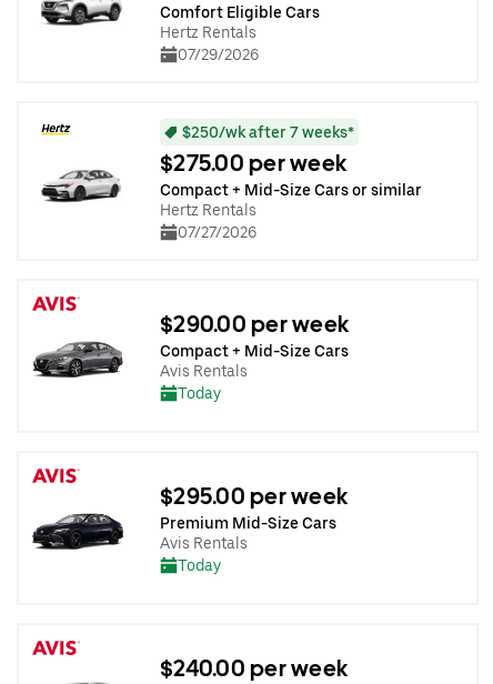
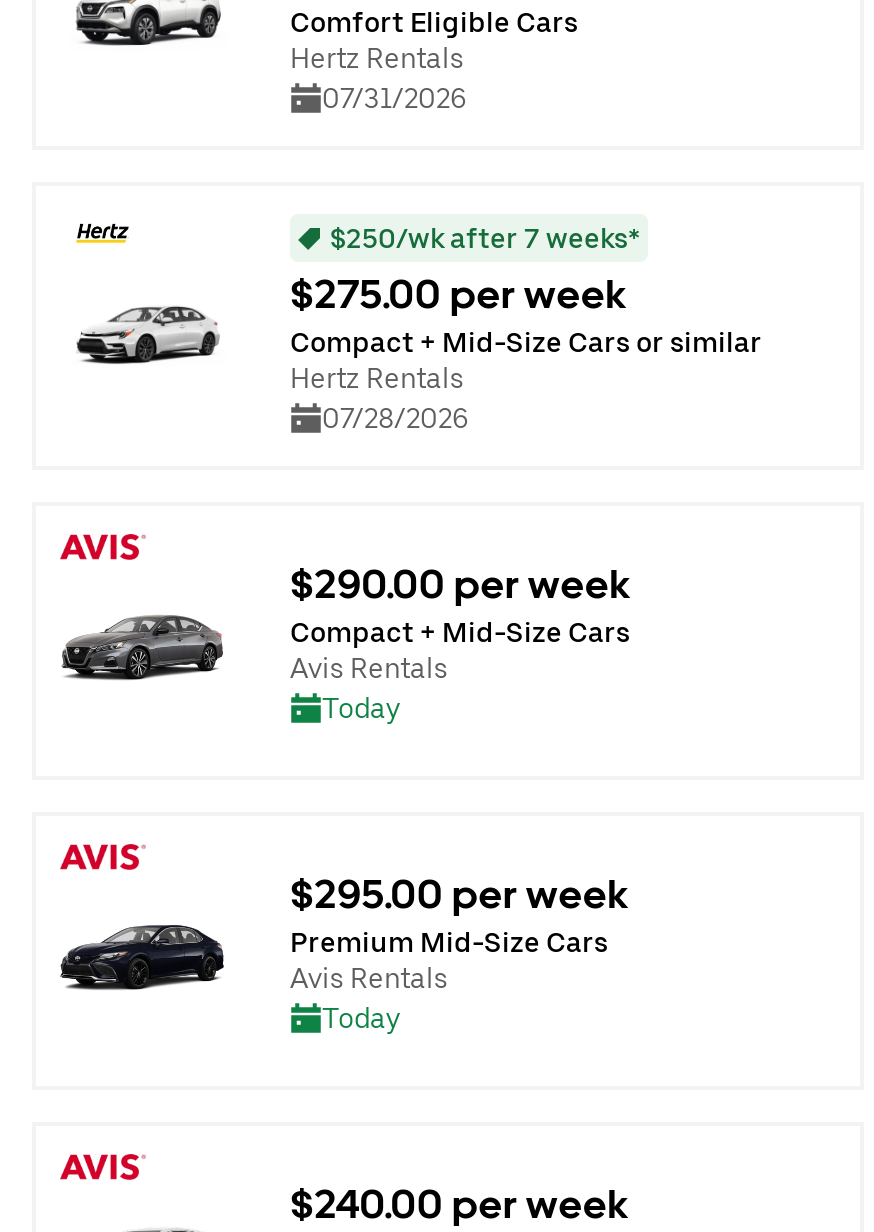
[178,46,259,63] 07/29/2026 -> [322,82,466,114] 07/31/2026
[178,223,256,241] 07/27/2026 -> [322,402,468,434] 07/28/2026

